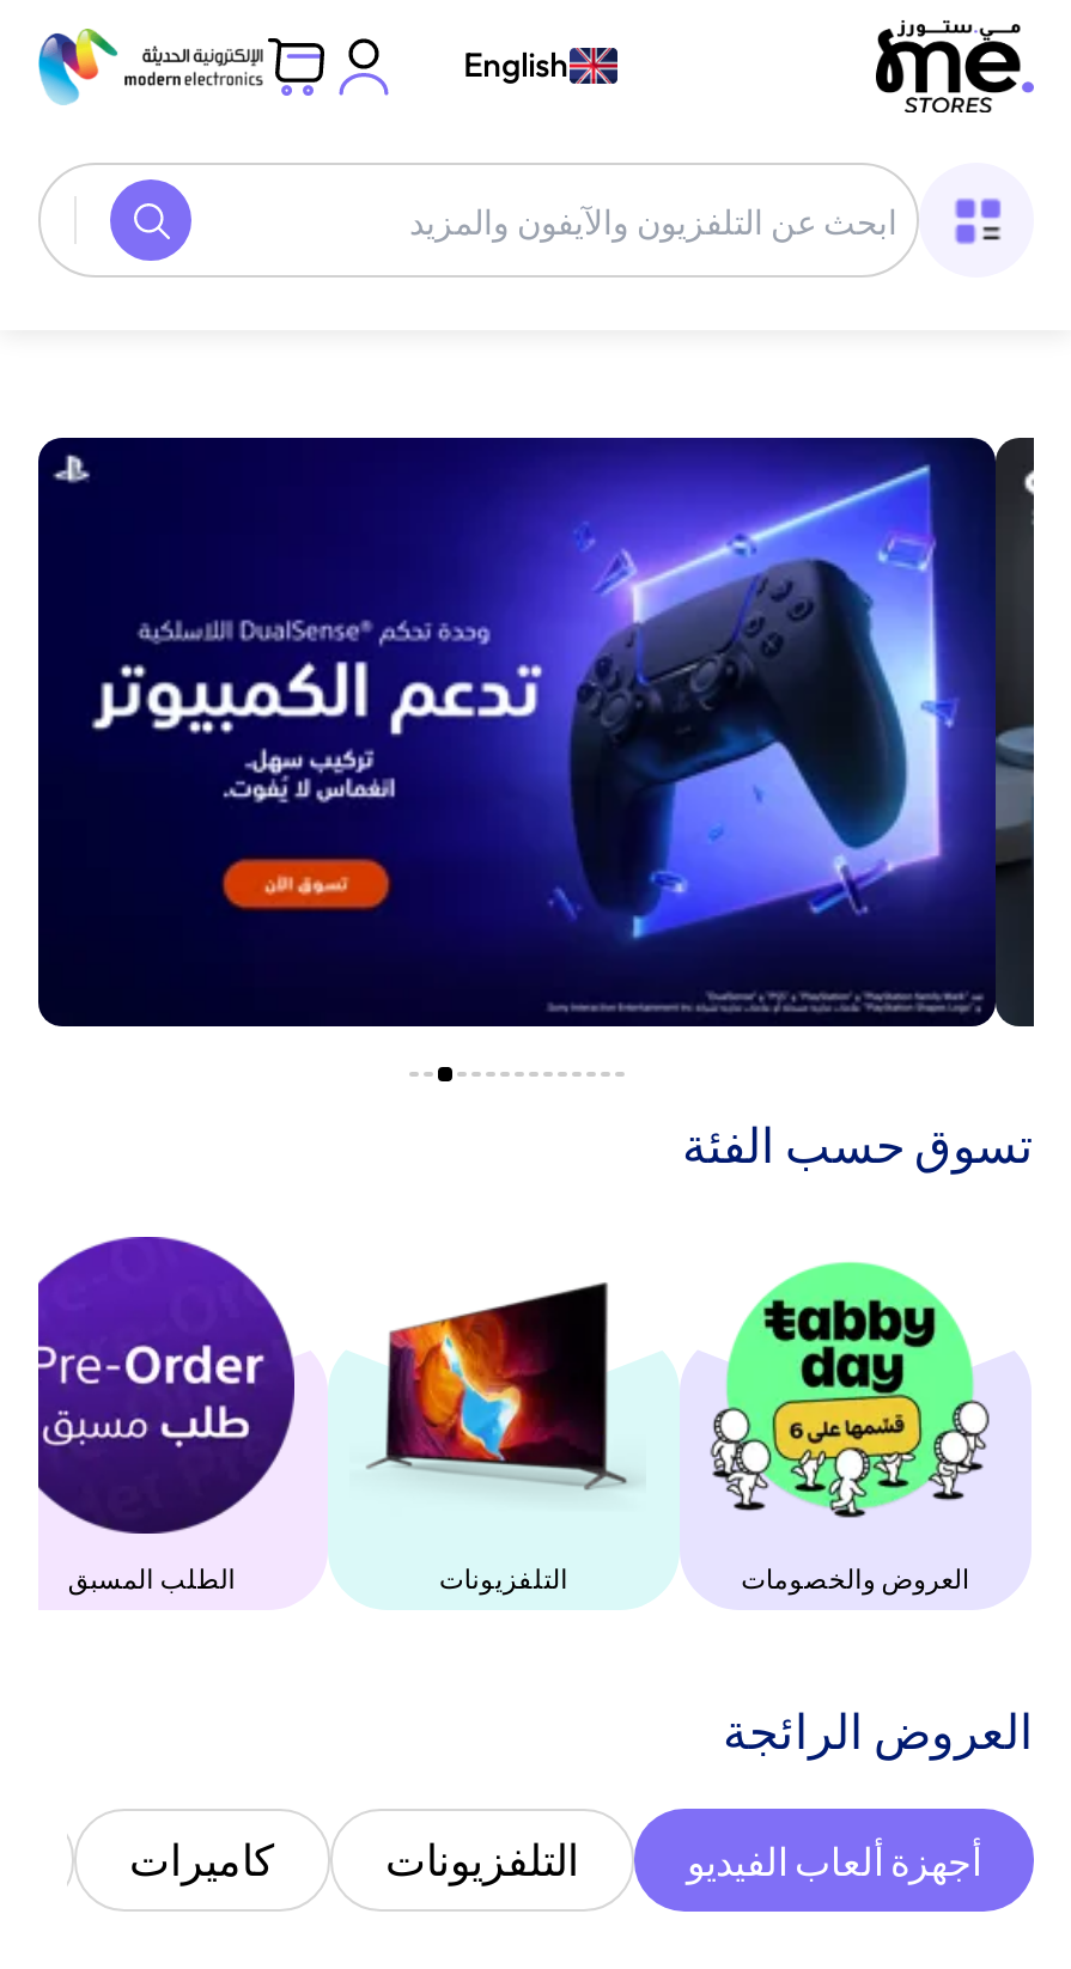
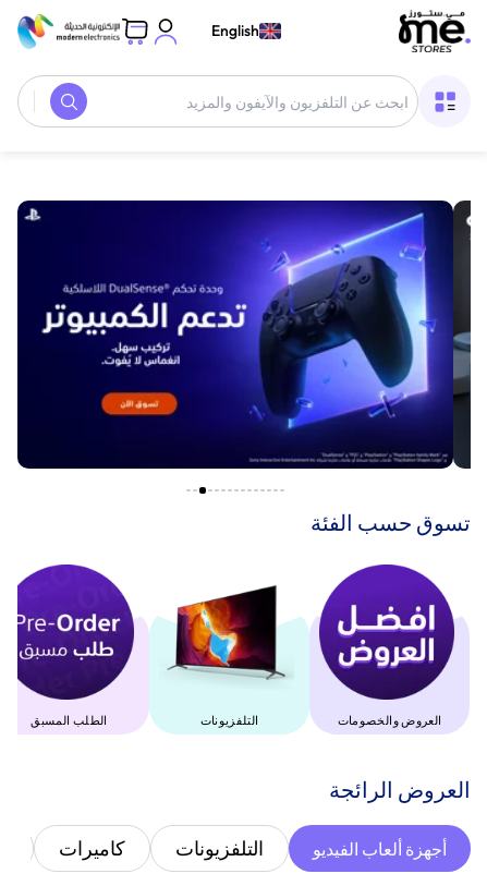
[701,1237,998,1534] [image] -> [318,563,455,701] [image]

